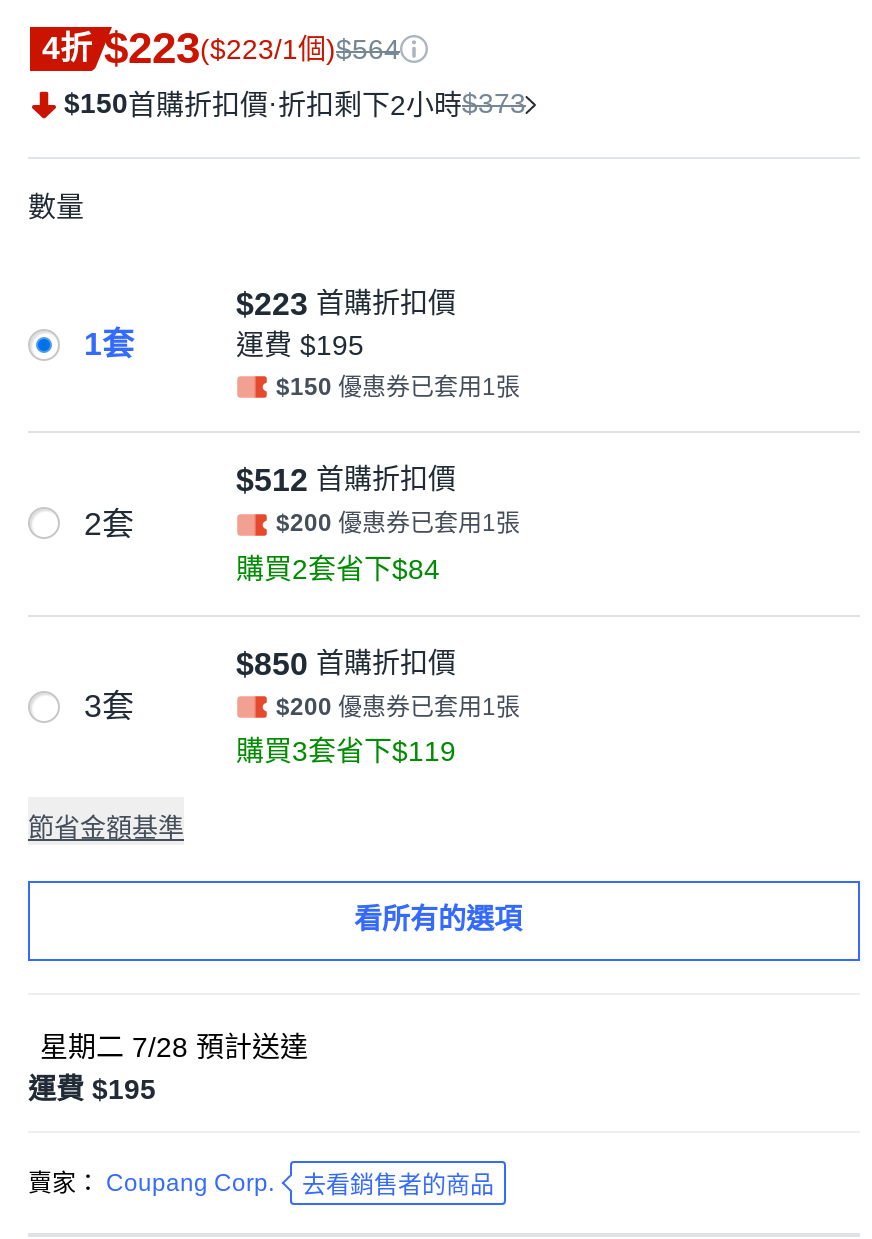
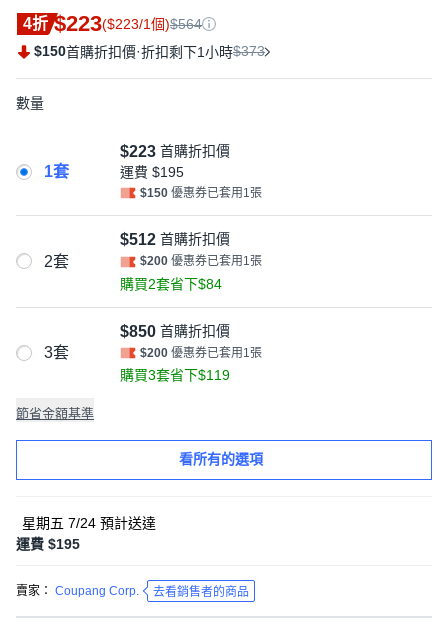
[64,87,526,121] $150首購折扣價·折扣剩下2小時$373 -> [34,43,265,60] $150首購折扣價·折扣剩下1小時$373
[40,1031,308,1063] 星期二 7/28預計送達 -> [22,515,156,531] 星期五 7/24預計送達

